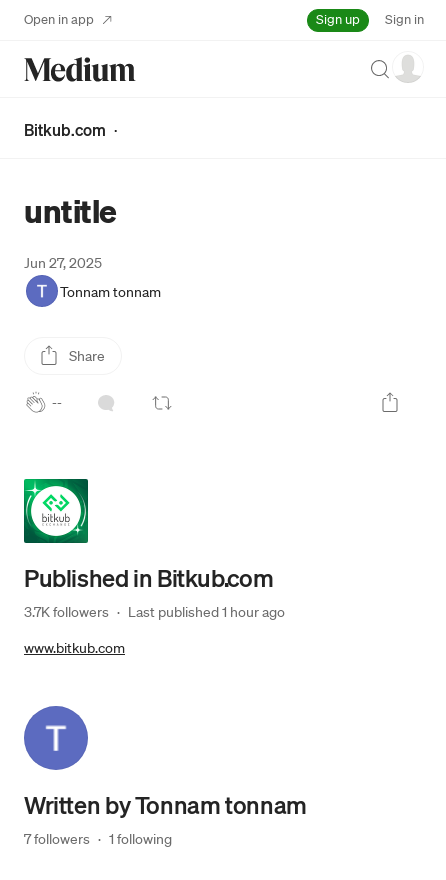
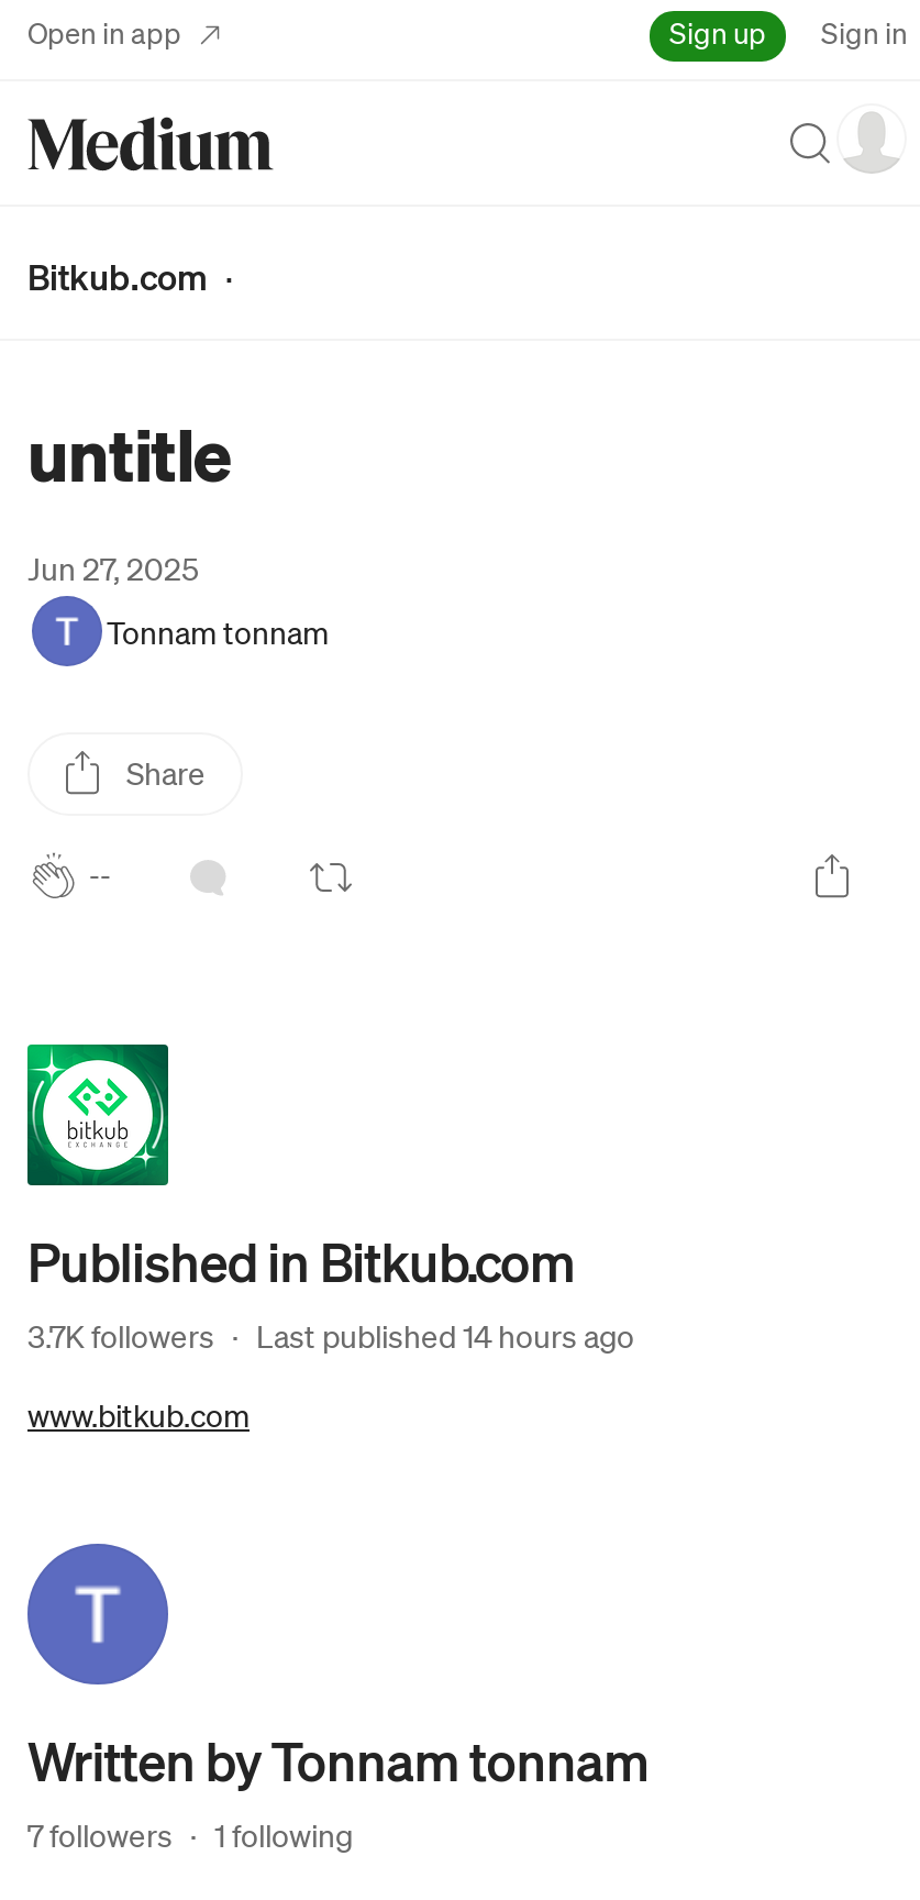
[24,603,285,621] 3.7K followers · Last published 1 hour ago -> [27,1318,634,1357] 3.7K followers · Last published 14 hours ago

